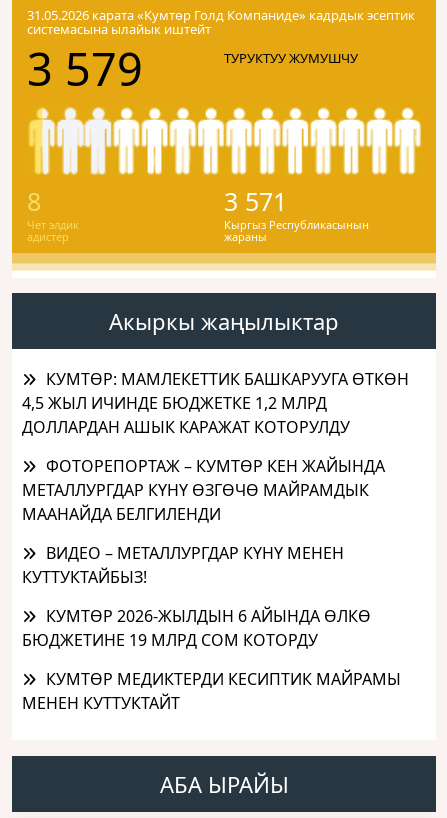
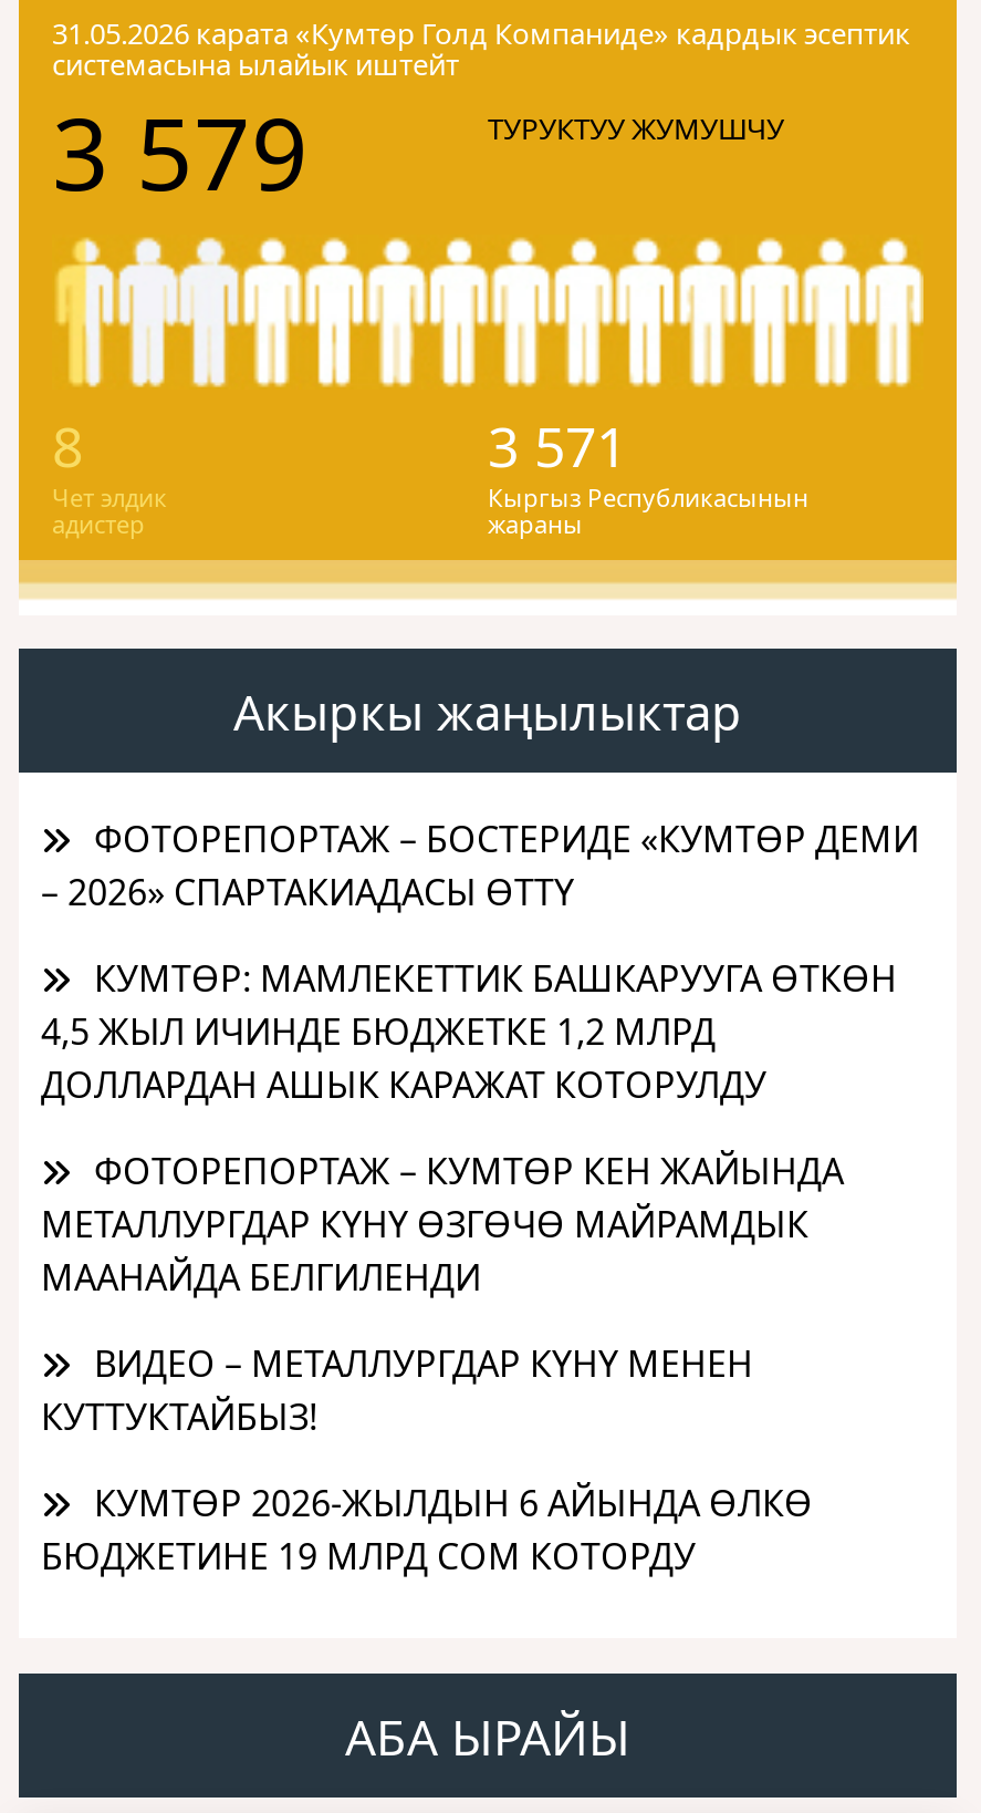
none -> [41,814,919,916] ФОТОРЕПОРТАЖ – БОСТЕРИДЕ «КУМТӨР ДЕМИ | – 2026» СПАРТАКИАДАСЫ ӨТТҮ
moved [22,368,409,651] -> [41,953,897,1580]: КУМТӨР: МАМЛЕКЕТТИК БАШКАРУУГА ӨТКӨН | 4,5 ЖЫЛ ИЧИНДЕ БЮДЖЕТКЕ 1,2 МЛРД | ДОЛЛАРДАН АШЫК КАРАЖАТ КОТОРУЛДУ | ... | КУМТӨР 2026-ЖЫЛДЫН 6 АЙЫНДА ӨЛКӨ | БЮДЖЕТИНЕ 19 МЛРД СОМ КОТОРДУ
[22,668,401,714] КУМТӨР МЕДИКТЕРДИ КЕСИПТИК МАЙРАМЫ | МЕНЕН КУТТУКТАЙТ -> none

